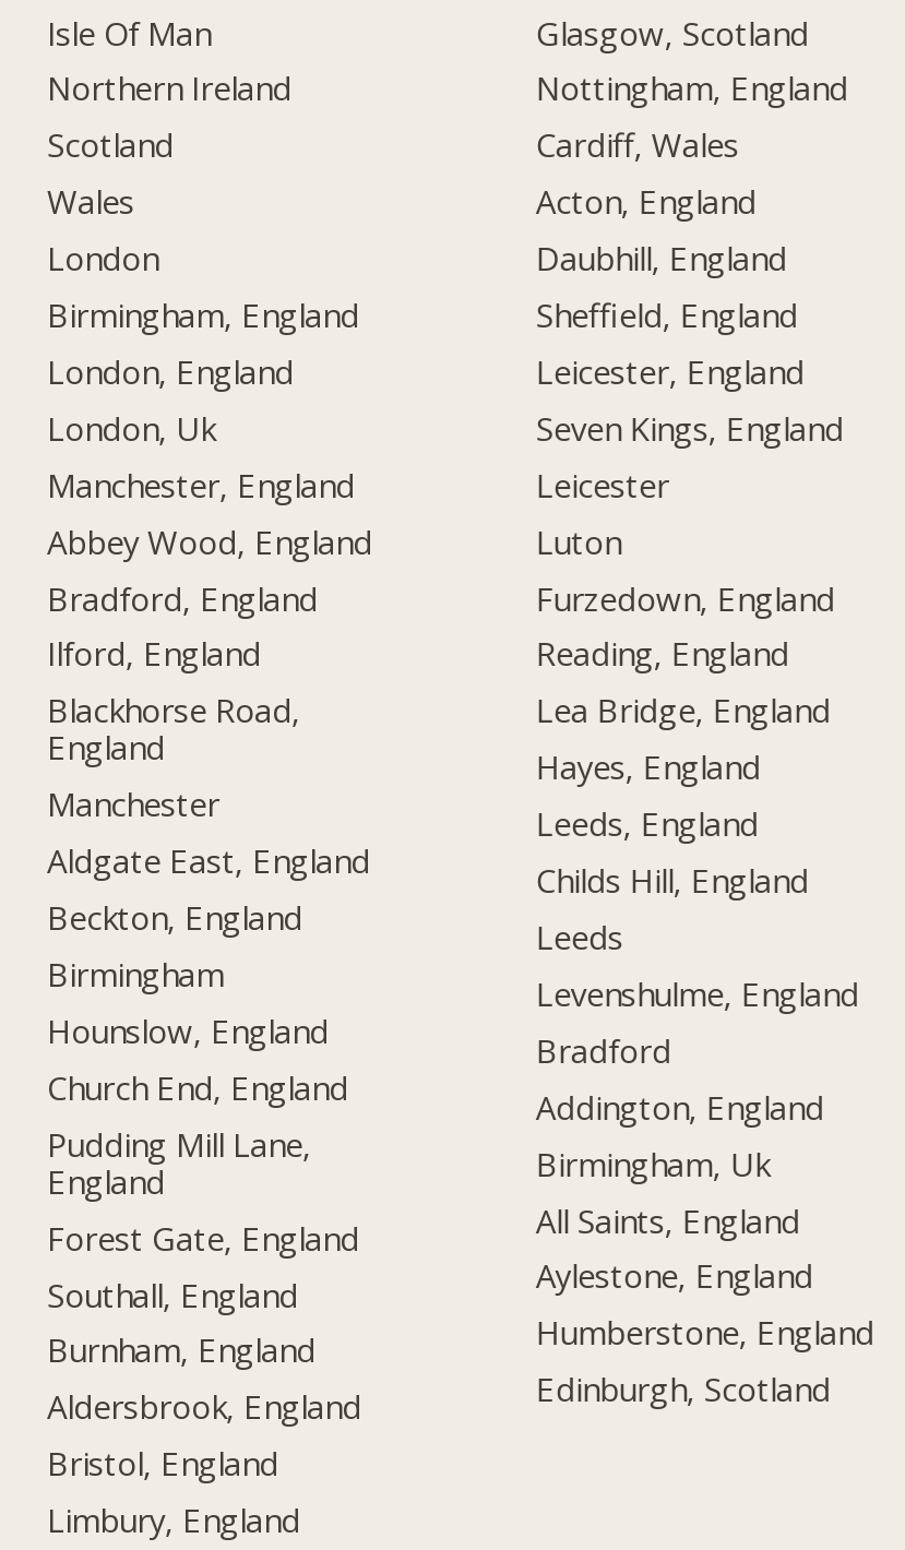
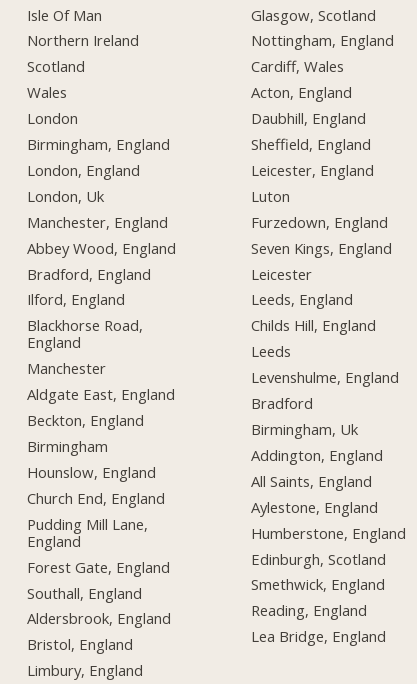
moved [536,406,843,506] -> [251,238,392,284]: Seven Kings, England | Leicester
moved [536,519,835,619] -> [251,186,388,232]: Luton | Furzedown, England
moved [536,632,830,732] -> [251,600,386,646]: Reading, England | Lea Bridge, England
[536,745,760,789] Hayes, England -> none
moved [536,802,859,1071] -> [251,289,399,413]: Leeds, England | Childs Hill, England | Leeds | Levenshulme, England | Bradford
moved [536,1084,824,1128] -> [251,445,383,465]: Addington, England
moved [536,1141,769,1185] -> [251,419,358,439]: Birmingham, Uk
moved [536,1197,874,1411] -> [251,471,406,568]: All Saints, England | Aylestone, England | Humberstone, England | Edinburgh, Scotland
none -> [251,574,385,594] Smethwick, England
[47,1328,315,1372] Burnham, England -> none

